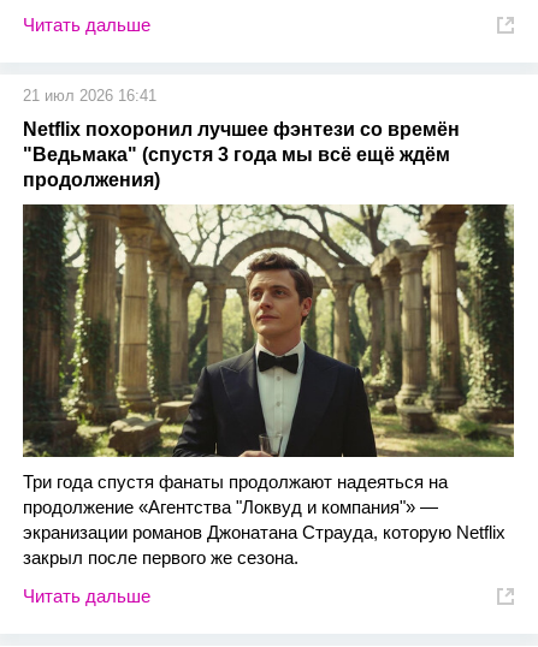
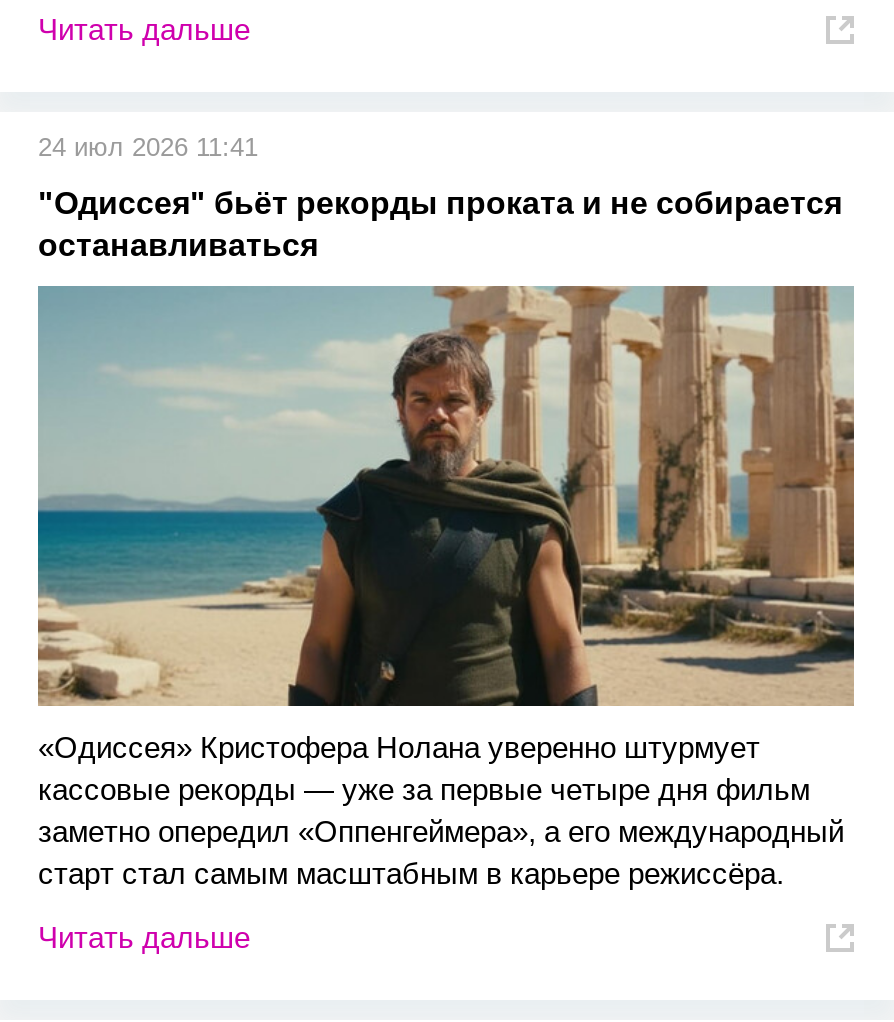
[23,87,156,105] 21 июл 2026 16:41 -> [38,132,258,162] 24 июл 2026 11:41
[23,119,460,190] Netflix похоронил лучшее фэнтези со времён | "Ведьмака" (спустя 3 года мы всё ещё ждём | продолжения) -> [38,186,842,262] "Одиссея" бьёт рекорды проката и не собирается | останавливаться
[22,203,515,568] [image] | Три года спустя фанаты продолжают надеяться на | продолжение «Агентства "Локвуд и компания"» — | экранизации романов Джонатана Страуда, которую Netflix | закрыл после первого же сезона. -> [36,284,856,890] [image] | «Одиссея» Кристофера Нолана уверенно штурмует | кассовые рекорды — уже за первые четыре дня фильм | заметно опередил «Оппенгеймера», а его международный | старт стал самым масштабным в карьере режиссёра.

